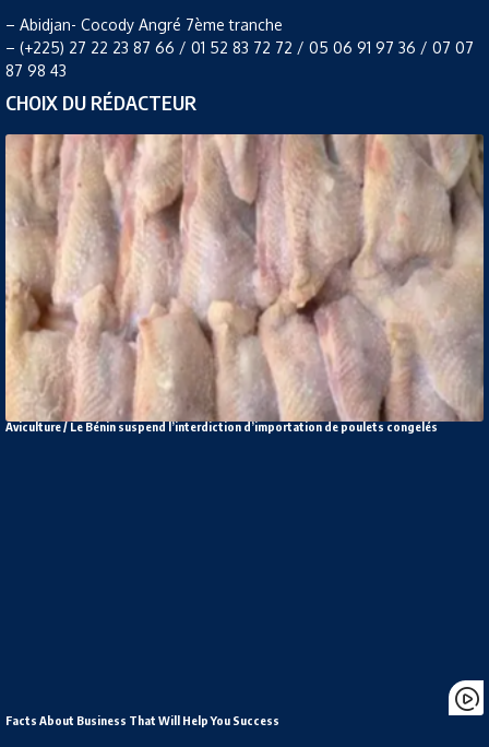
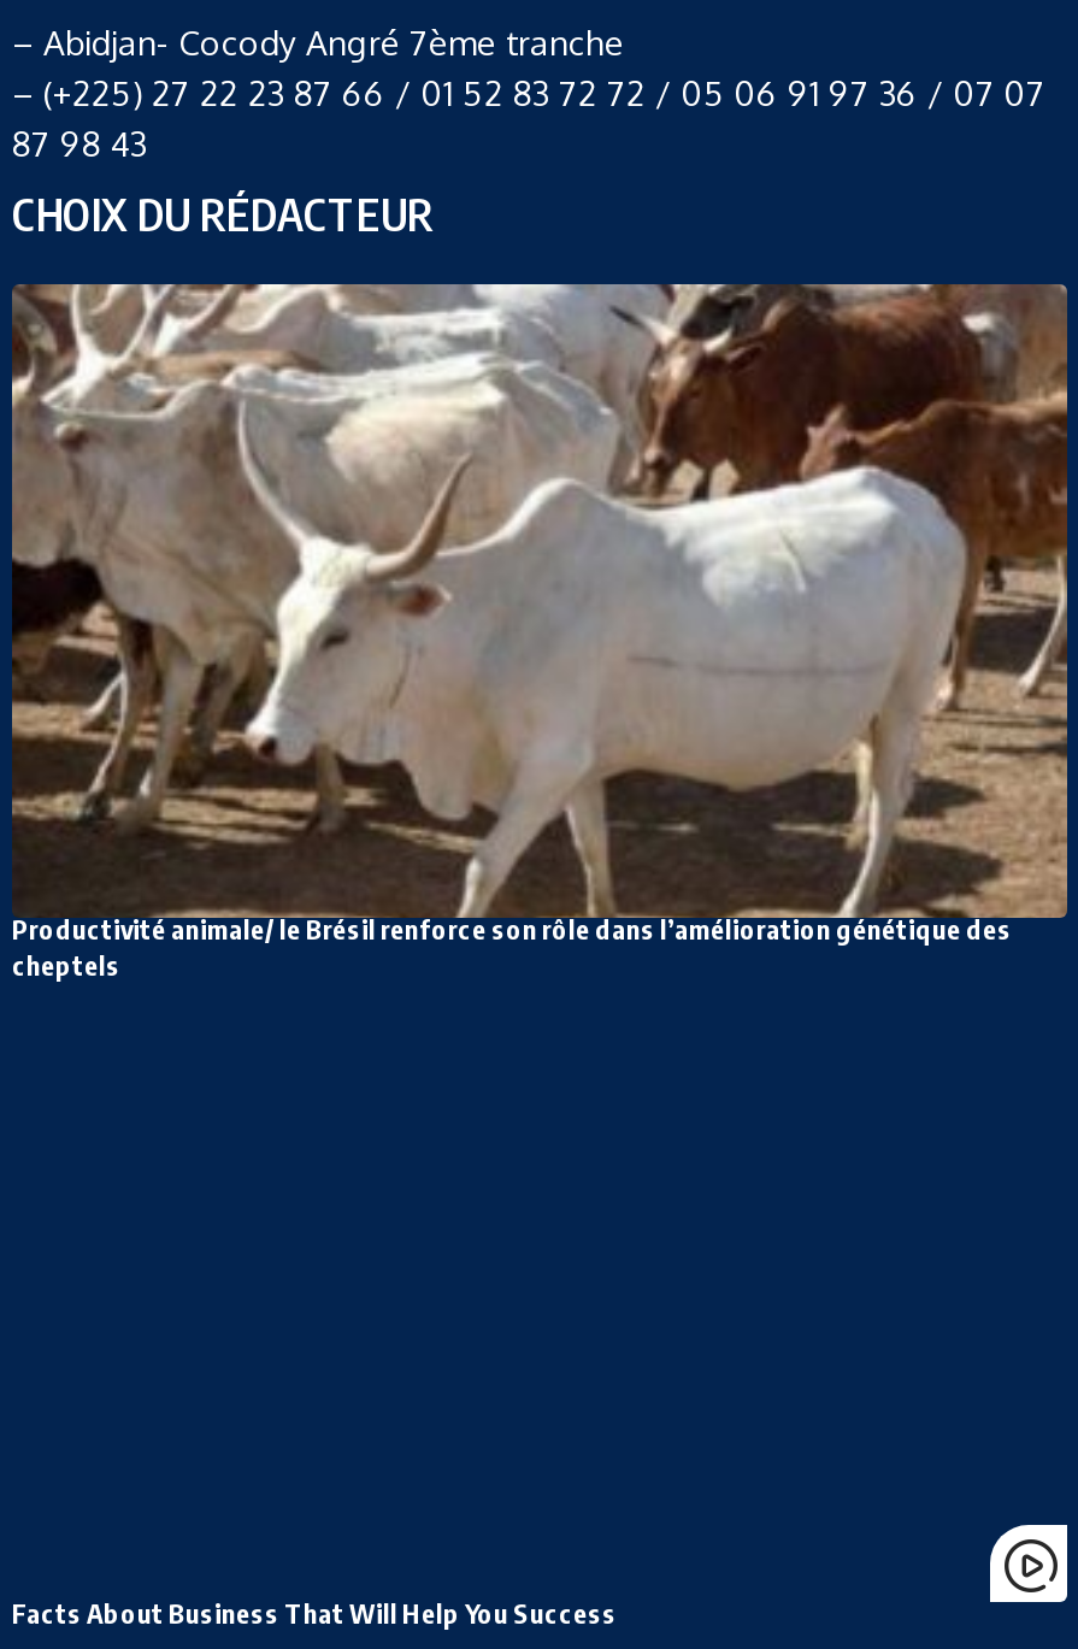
[4,133,485,433] [image] | Aviculture / Le Bénin suspend l’interdiction d’importation de poulets congelés -> [10,282,1067,980] [image] | Productivité animale/ le Brésil renforce son rôle dans l’amélioration génétique des | cheptels

